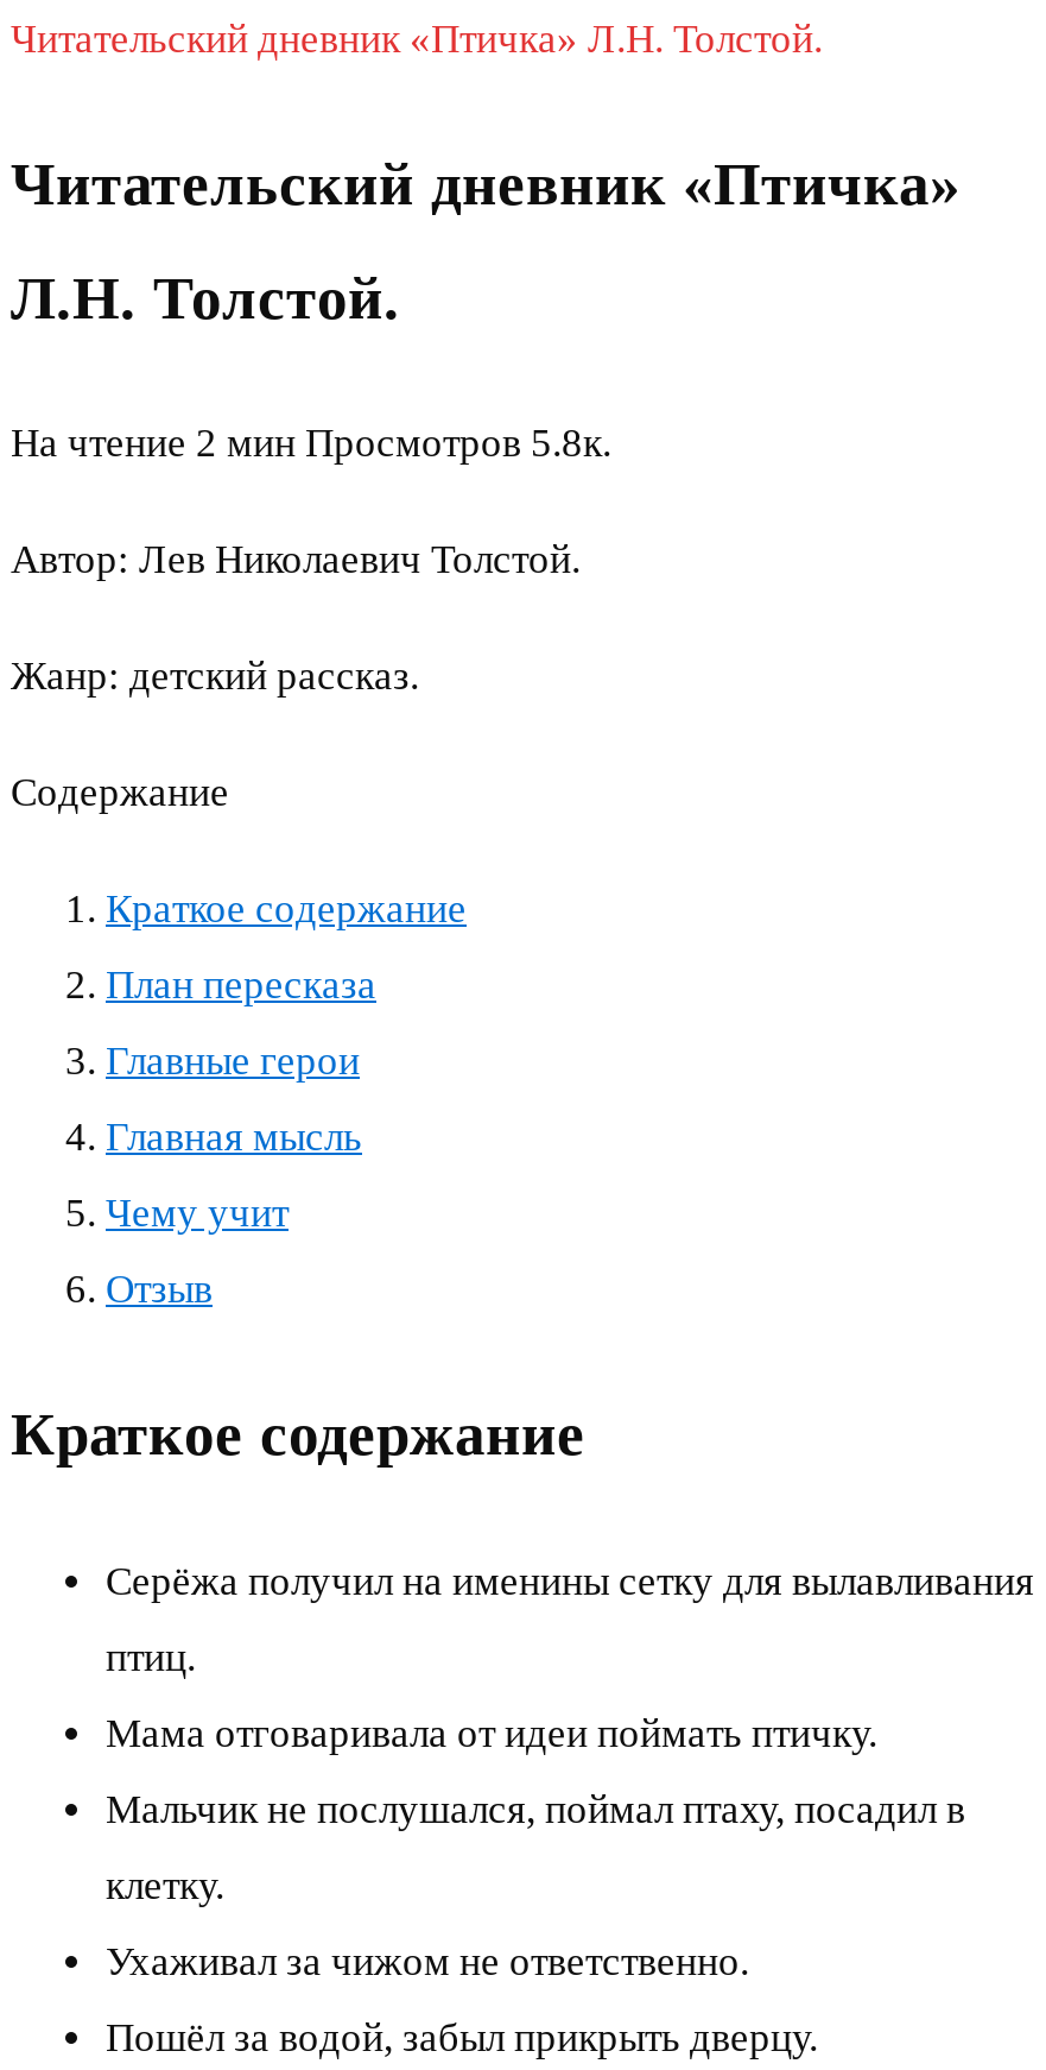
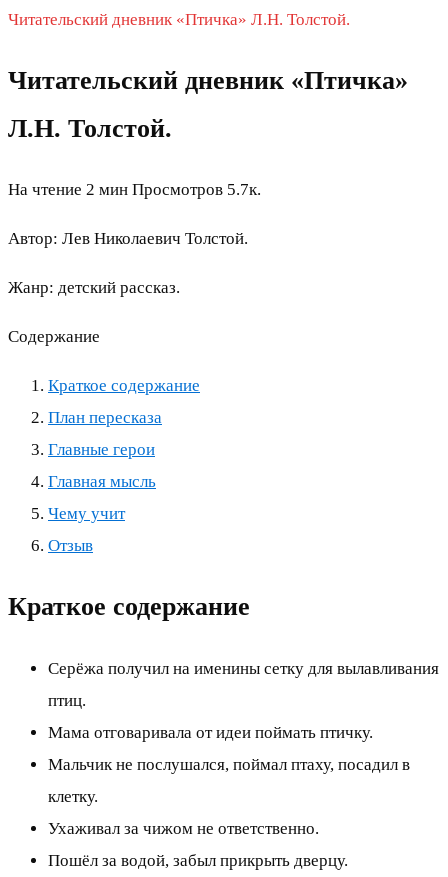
[11,421,611,467] На чтение 2 мин Просмотров 5.8к. -> [8,180,261,199] На чтение 2 мин Просмотров 5.7к.

